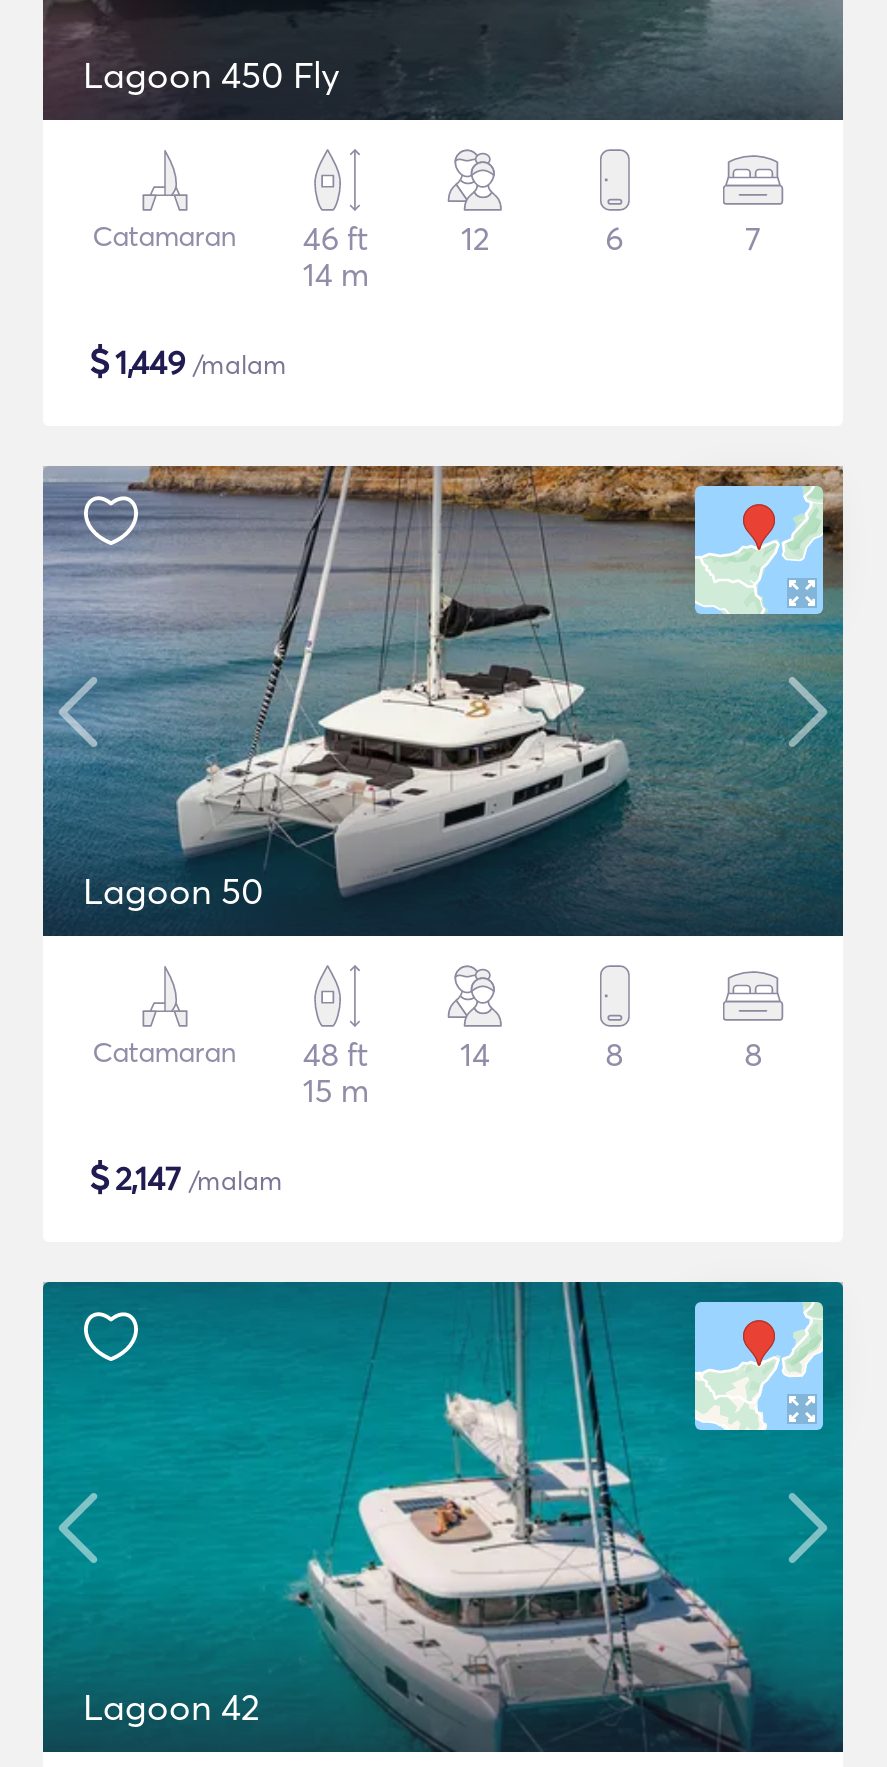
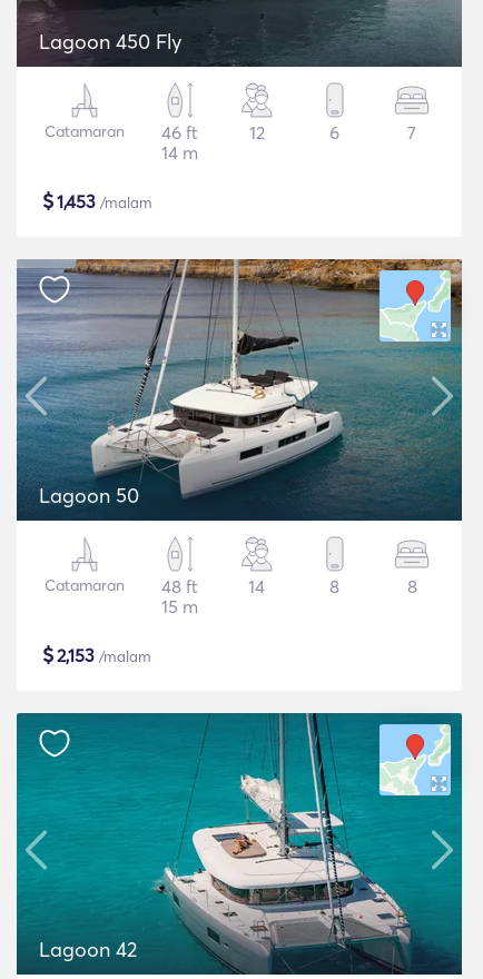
[89,338,287,384] $1,449 /malam -> [42,188,152,214] $1,453 /malam
[89,1154,283,1200] $2,147 /malam -> [42,642,151,667] $2,153 /malam

